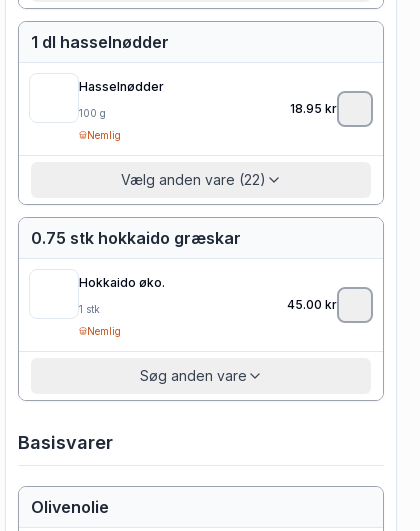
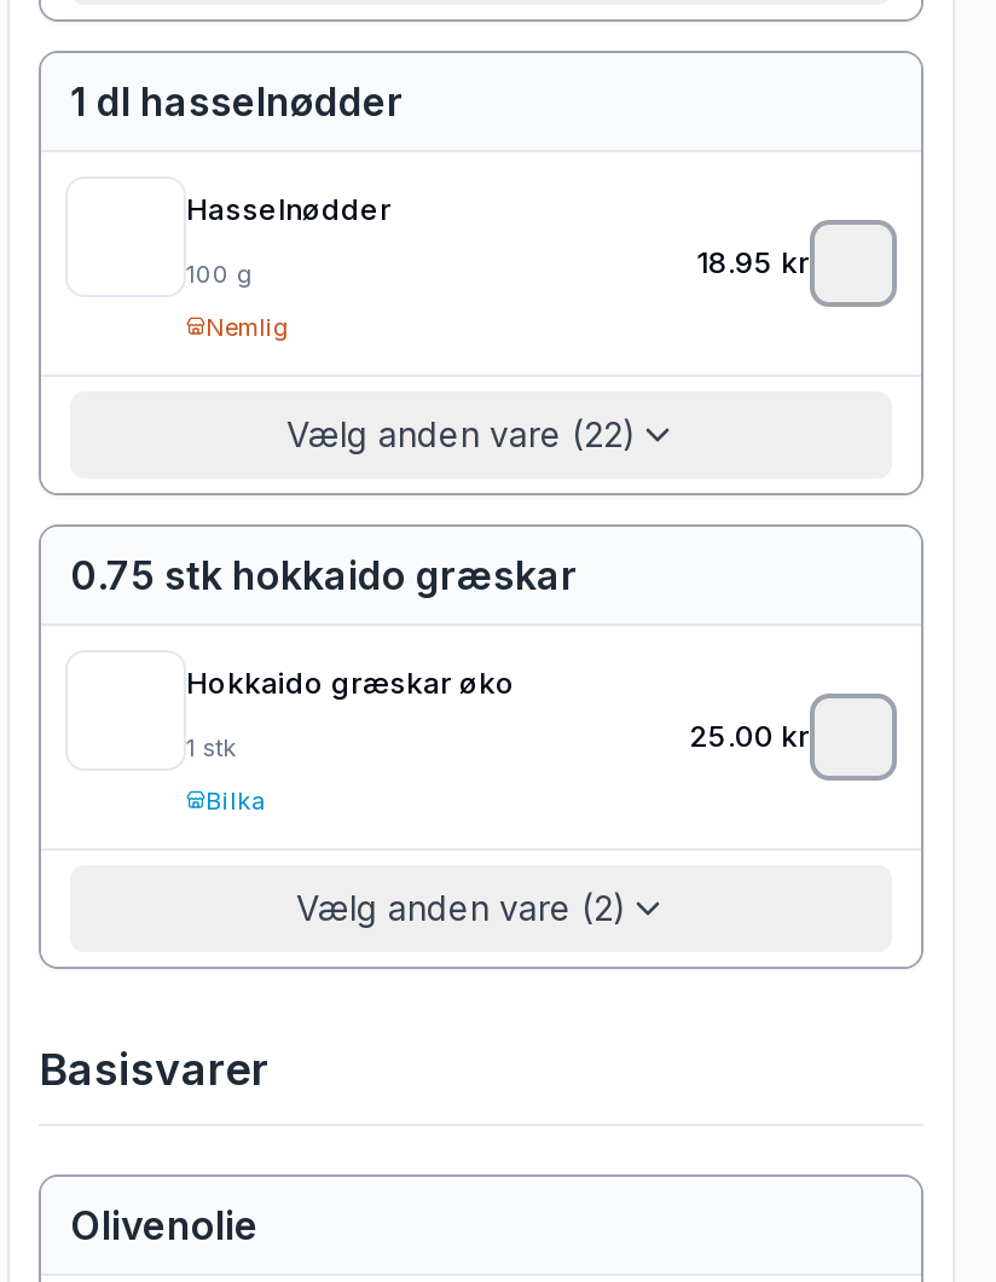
[79,275,165,290] Hokkaido øko. -> [186,664,515,700] Hokkaido græskar øko
[287,297,337,312] 45.00 kr -> [689,717,810,753] 25.00 kr
[87,325,121,337] Nemlig -> [205,785,266,814] Bilka
[139,367,246,384] Søg anden vare -> [296,886,627,927] Vælg anden vare (2)

